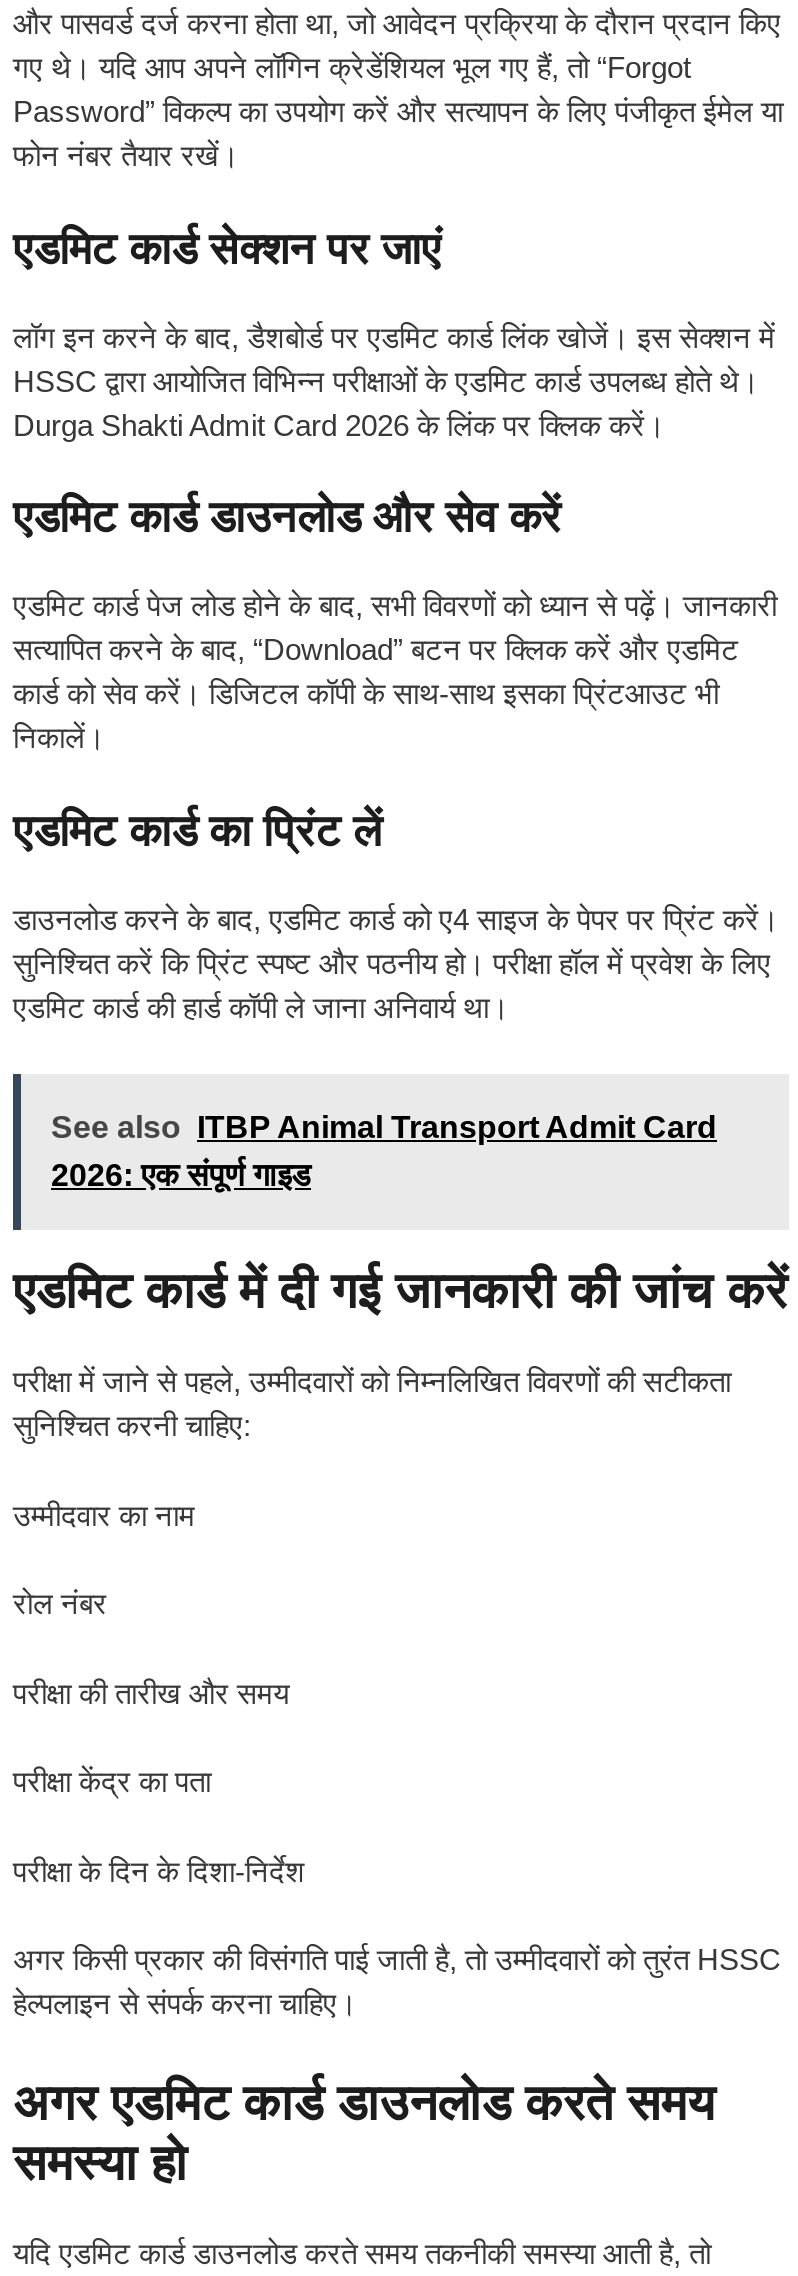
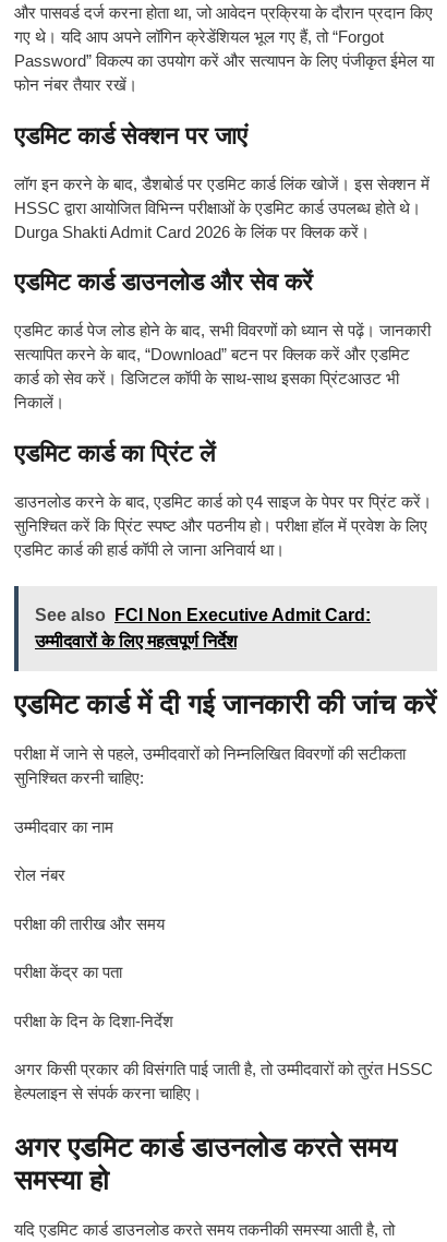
[51,1110,717,1192] See also ITBP Animal Transport Admit Card | 2026: एक संपूर्ण गाइड -> [35,606,371,651] See also FCI Non Executive Admit Card: | उम्मीदवारों के लिए महत्वपूर्ण निर्देश

